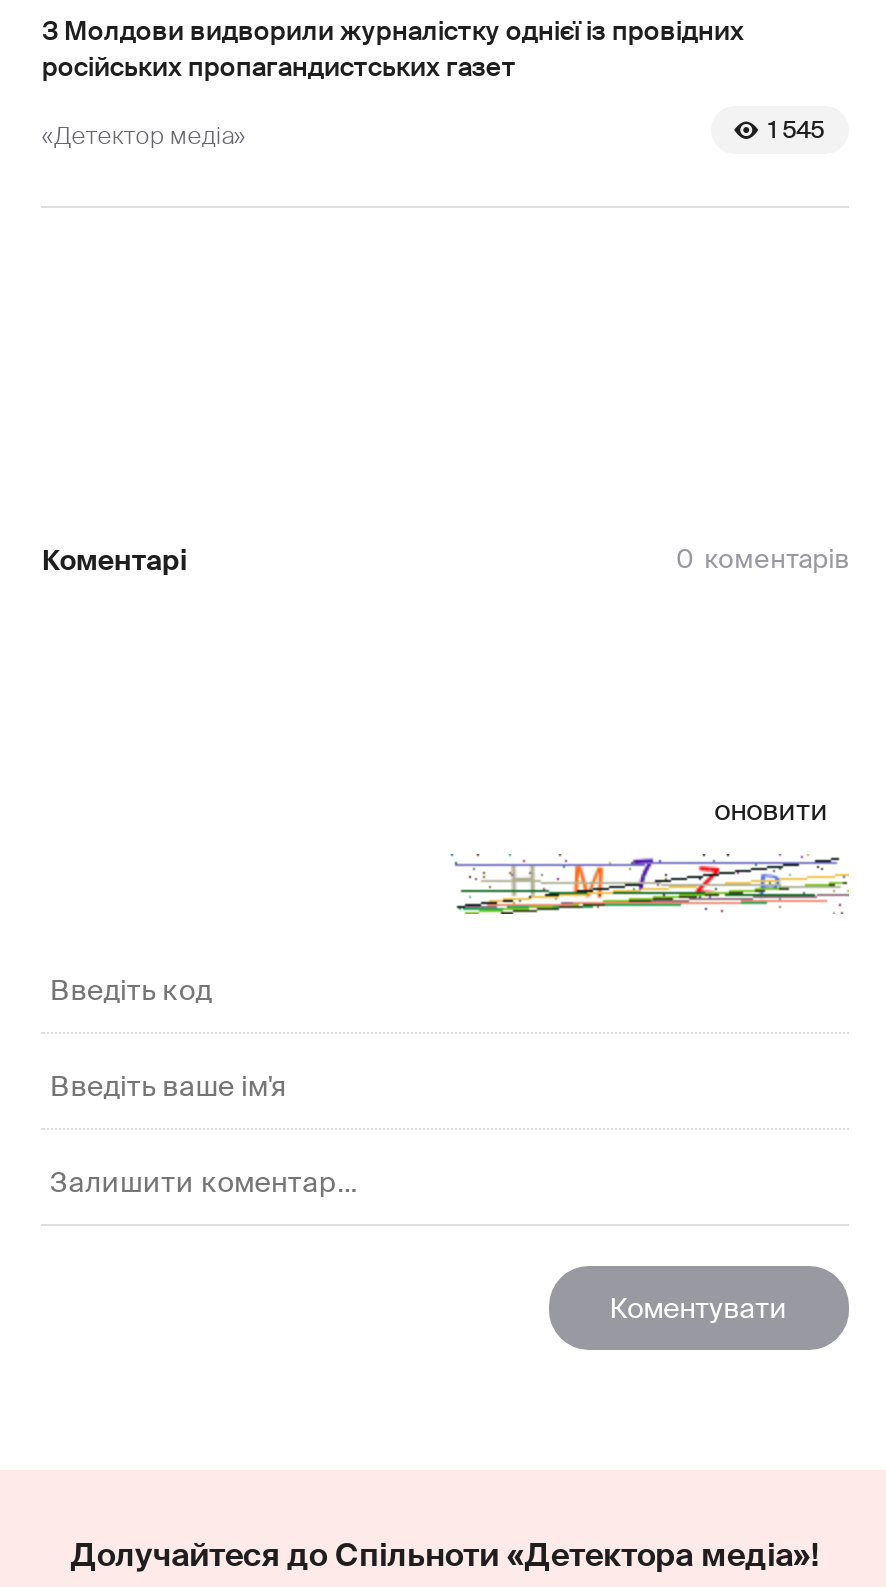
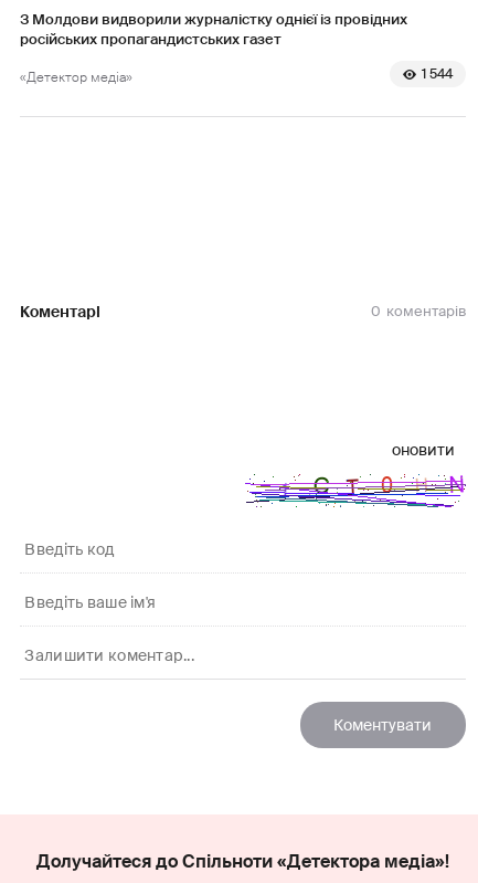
[768,114,824,146] 1 545 -> [421,65,452,83] 1 544
[449,852,851,916] [image] -> [244,473,467,508] [image]

